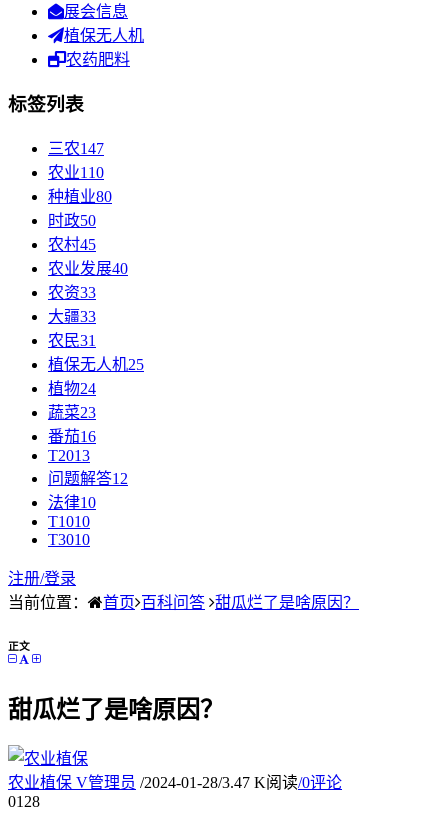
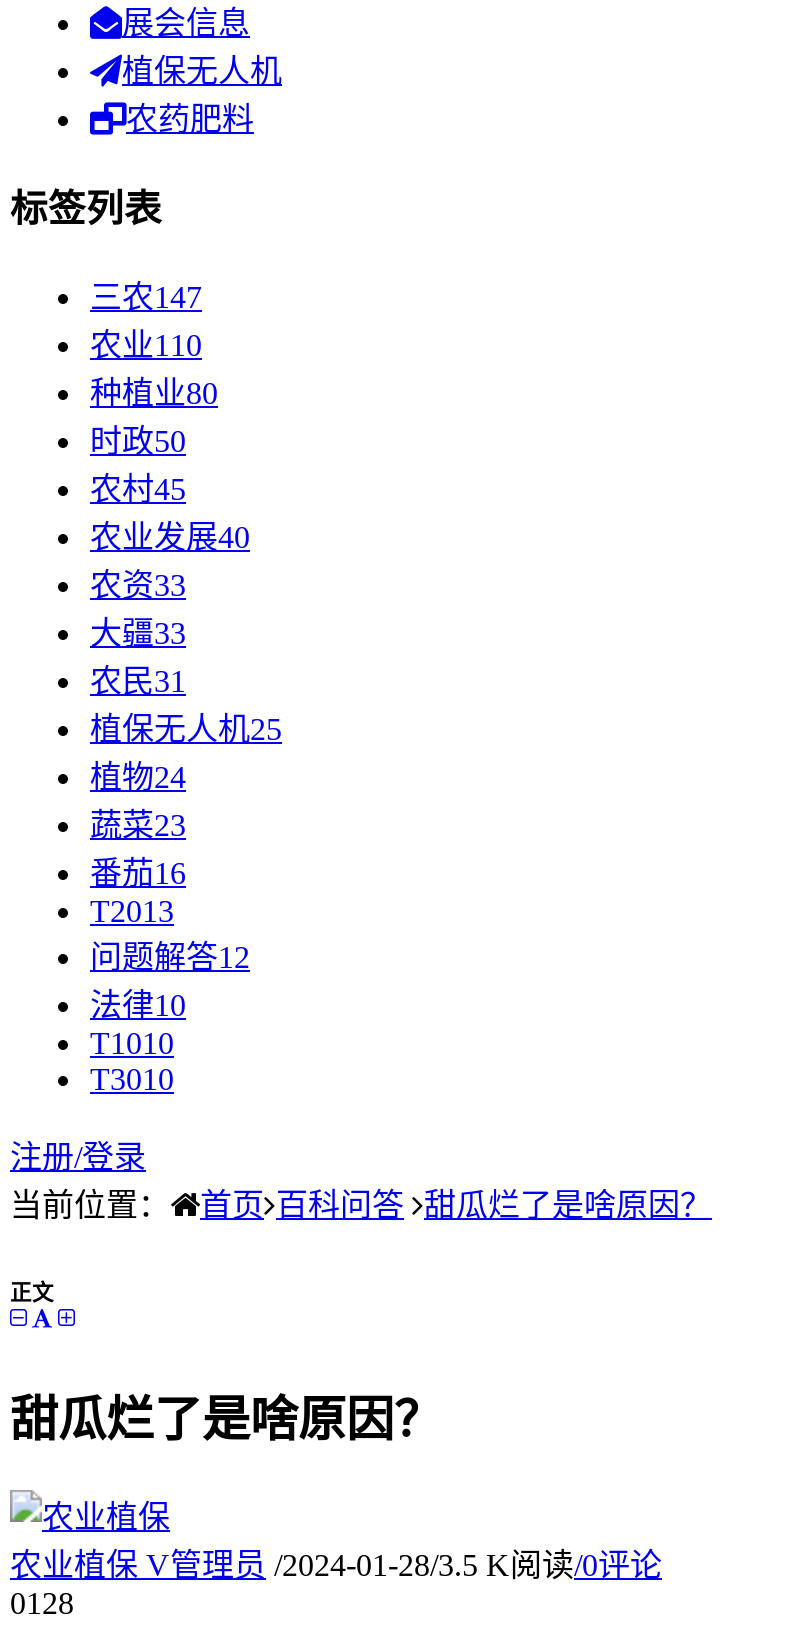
[8,774,342,791] 农业植保V管理员 / 2024-01-28/3.47 K阅读/0评论 -> [10,1547,662,1581] 农业植保V管理员 / 2024-01-28/3.5 K阅读/0评论

